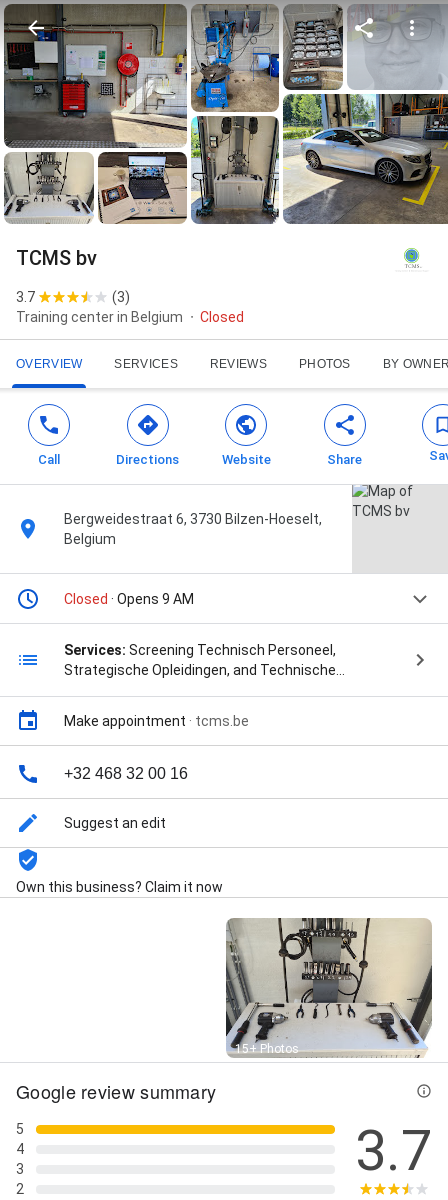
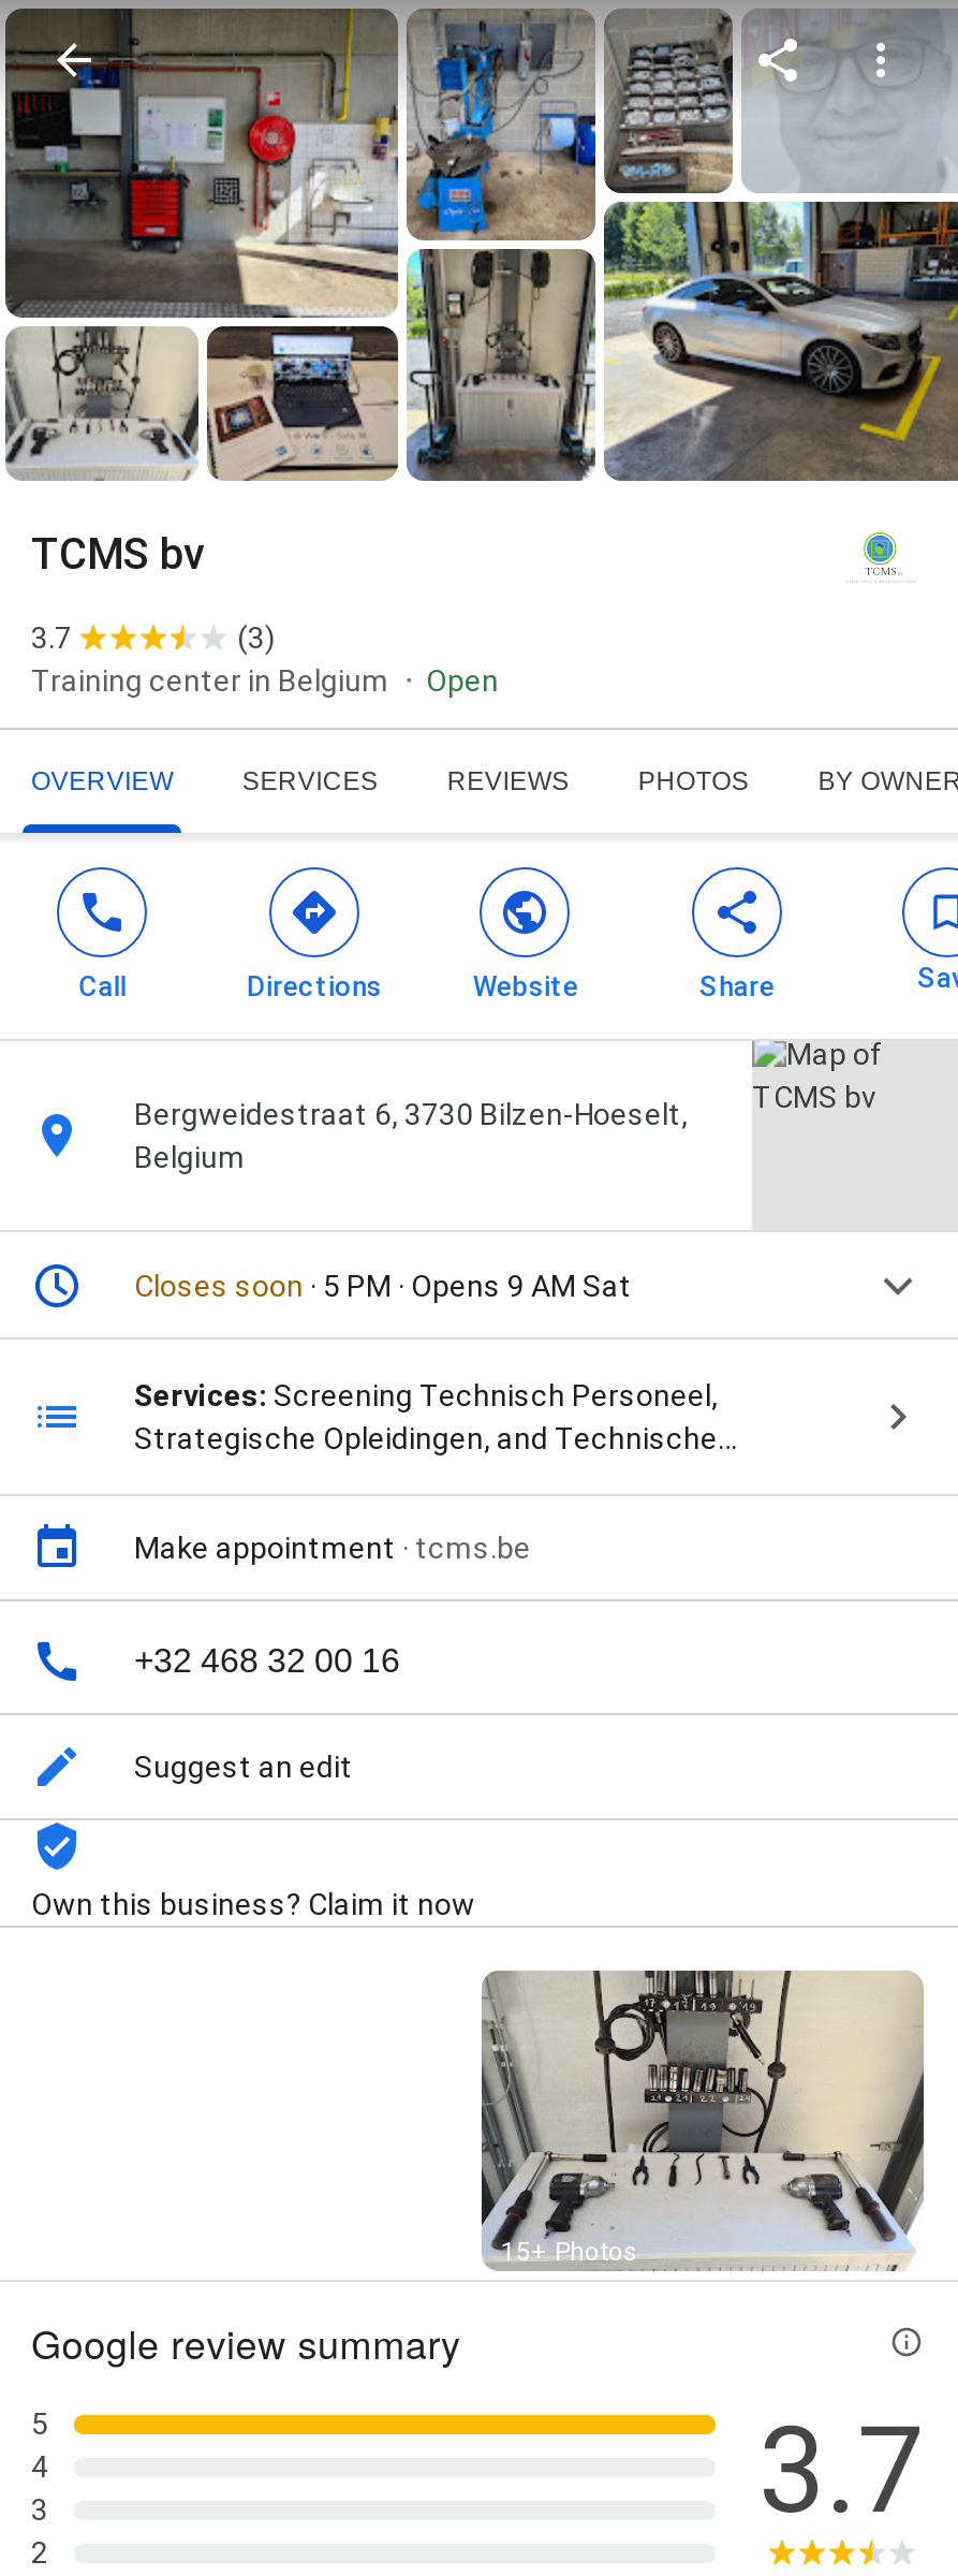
[200,309,244,325] Closed -> [426,664,499,698] Open
[64,591,194,607] Closed · Opens 9 AM -> [134,1269,632,1303] Closes soon · 5 PM · Opens 9 AM Sat

